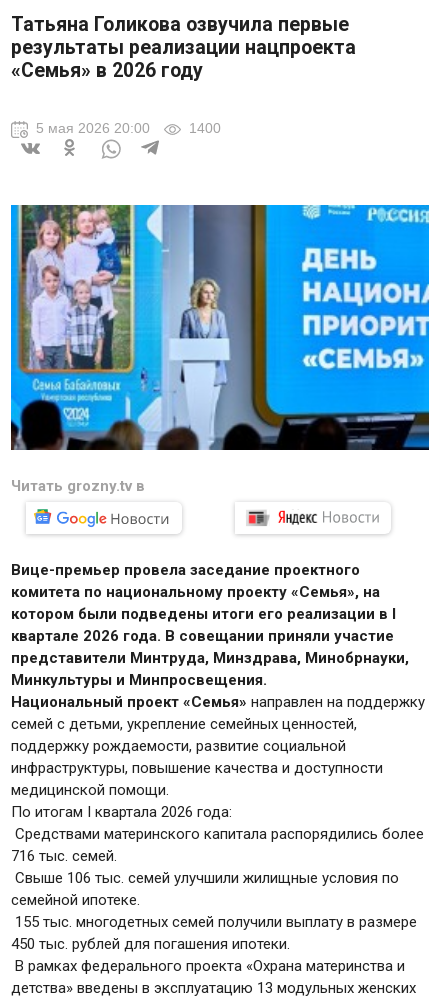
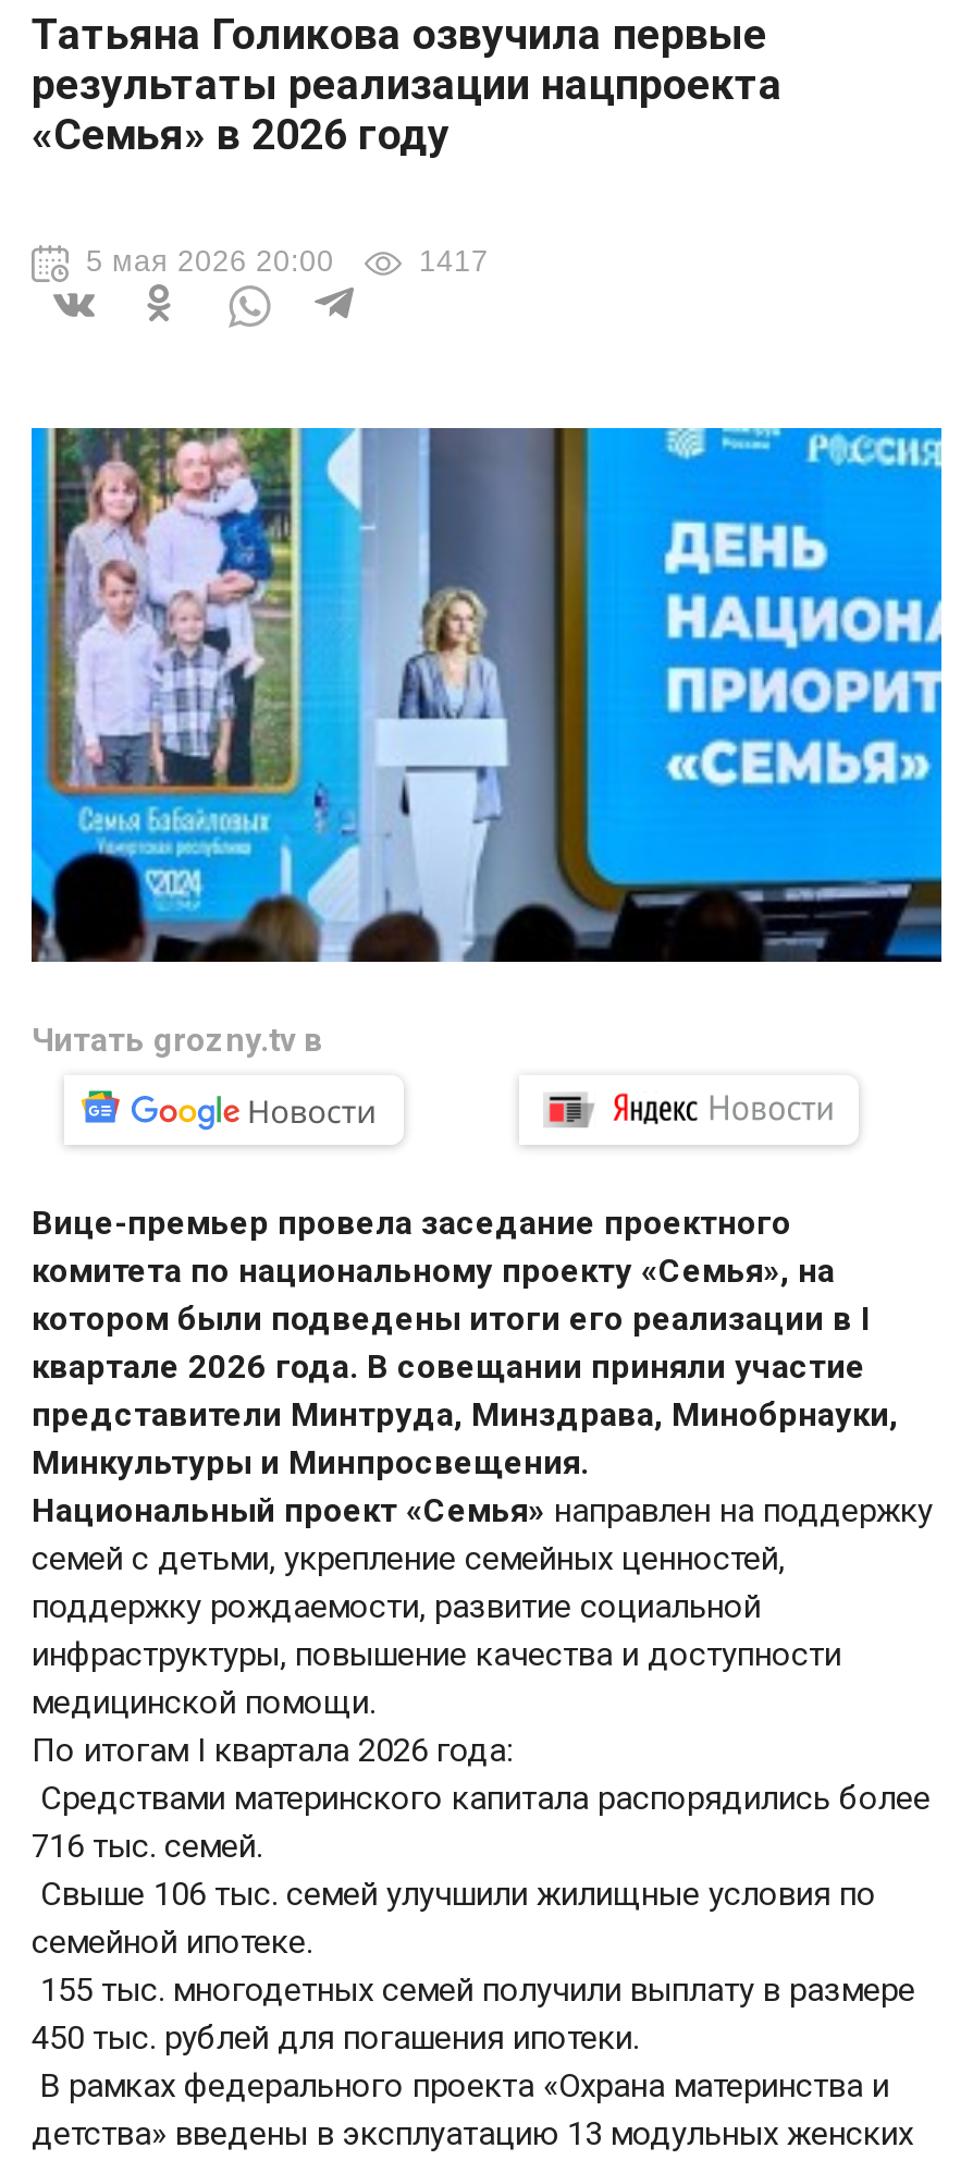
[189,121,221,136] 1400 -> [419,245,489,278] 1417

